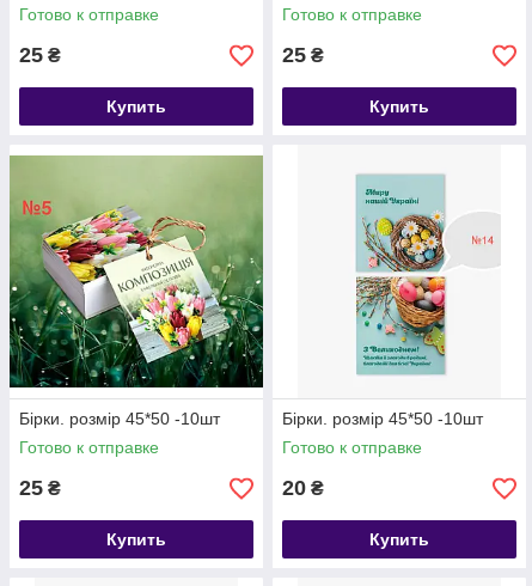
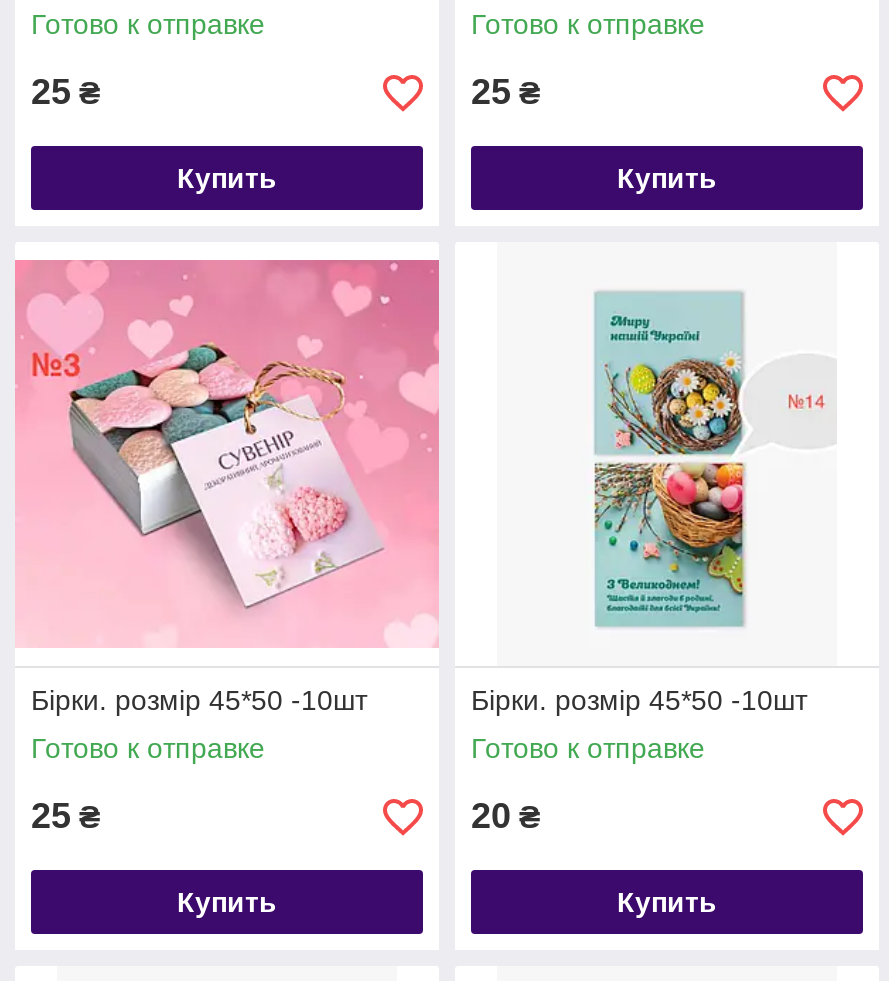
[8,155,264,389] [image] -> [15,260,439,648] [image]

